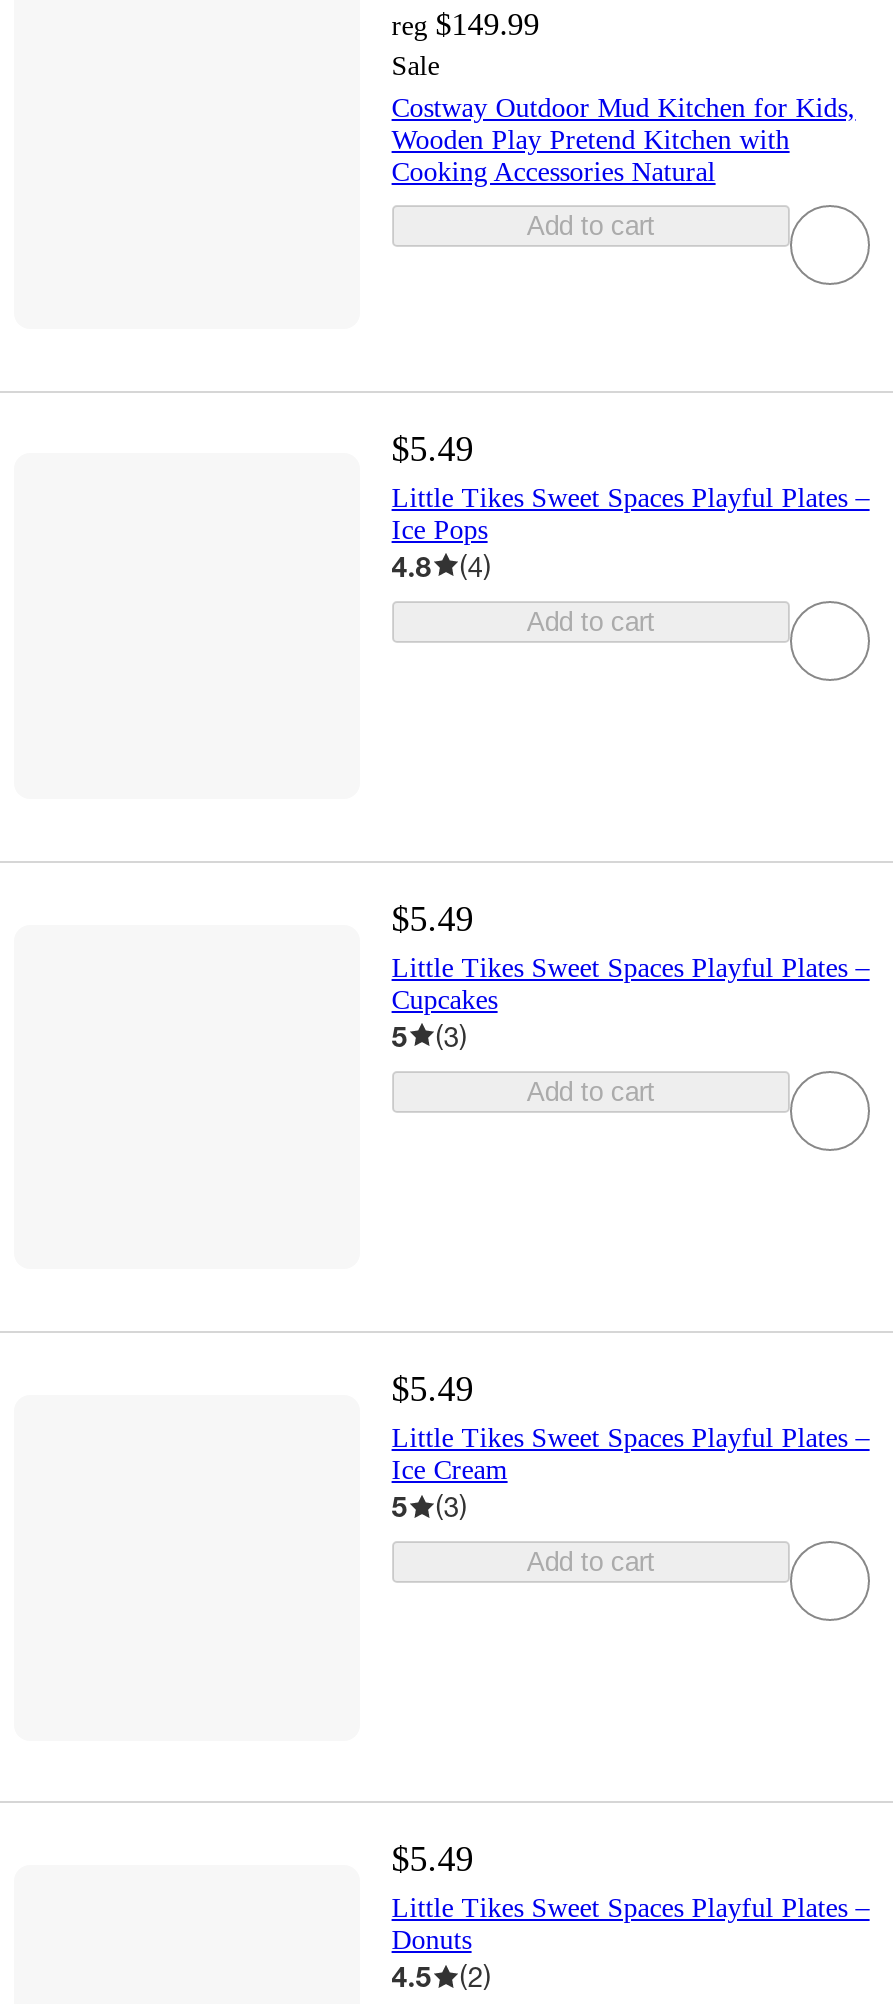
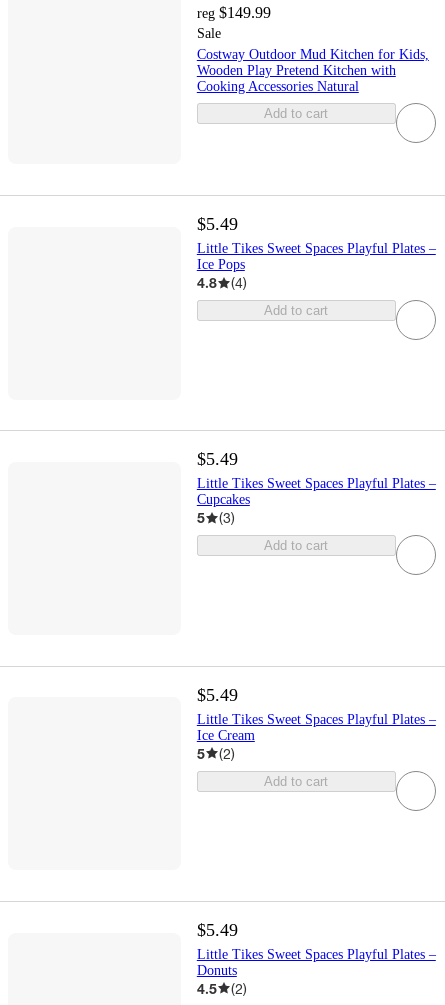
[392,1489,468,1523] 5 (3) -> [197,745,235,762] 5 (2)

